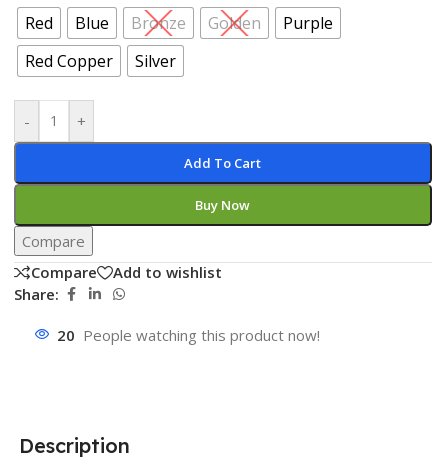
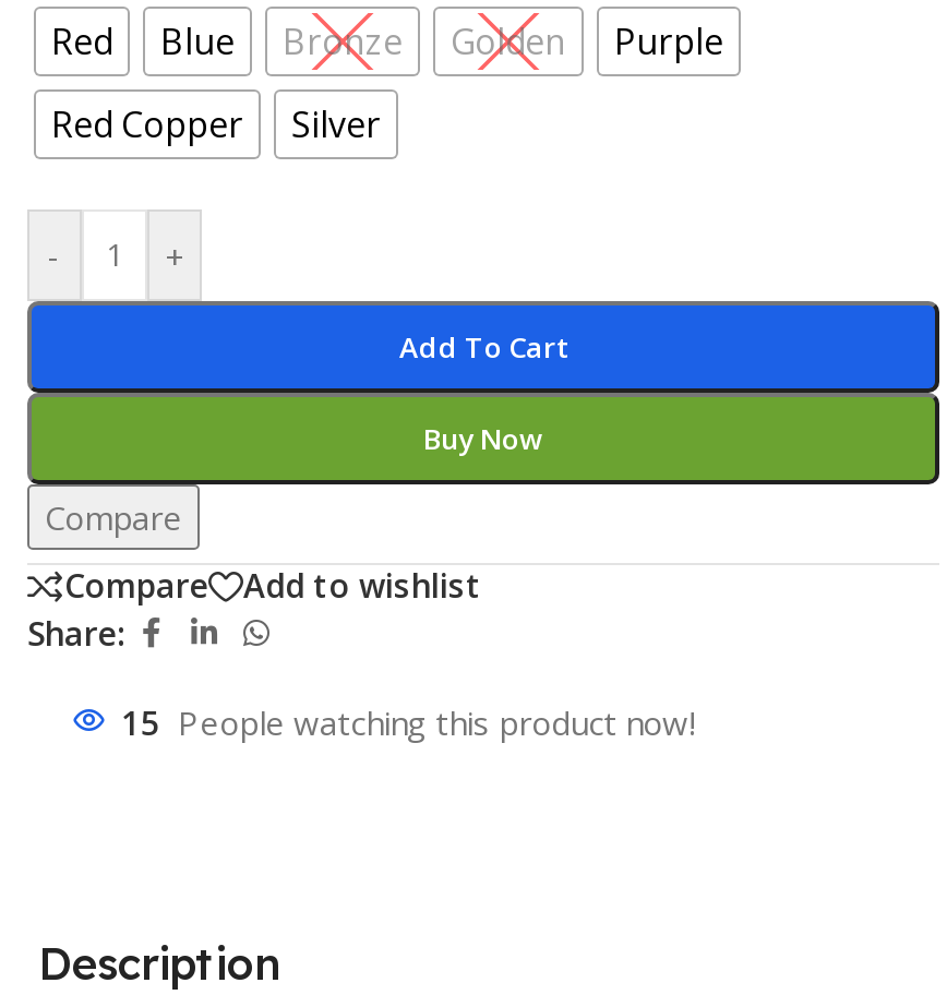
[57,325,320,345] 20 People watching this product now! -> [121,700,695,743] 15 People watching this product now!

